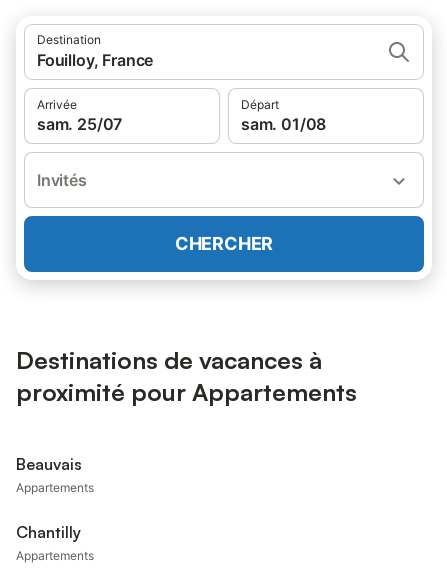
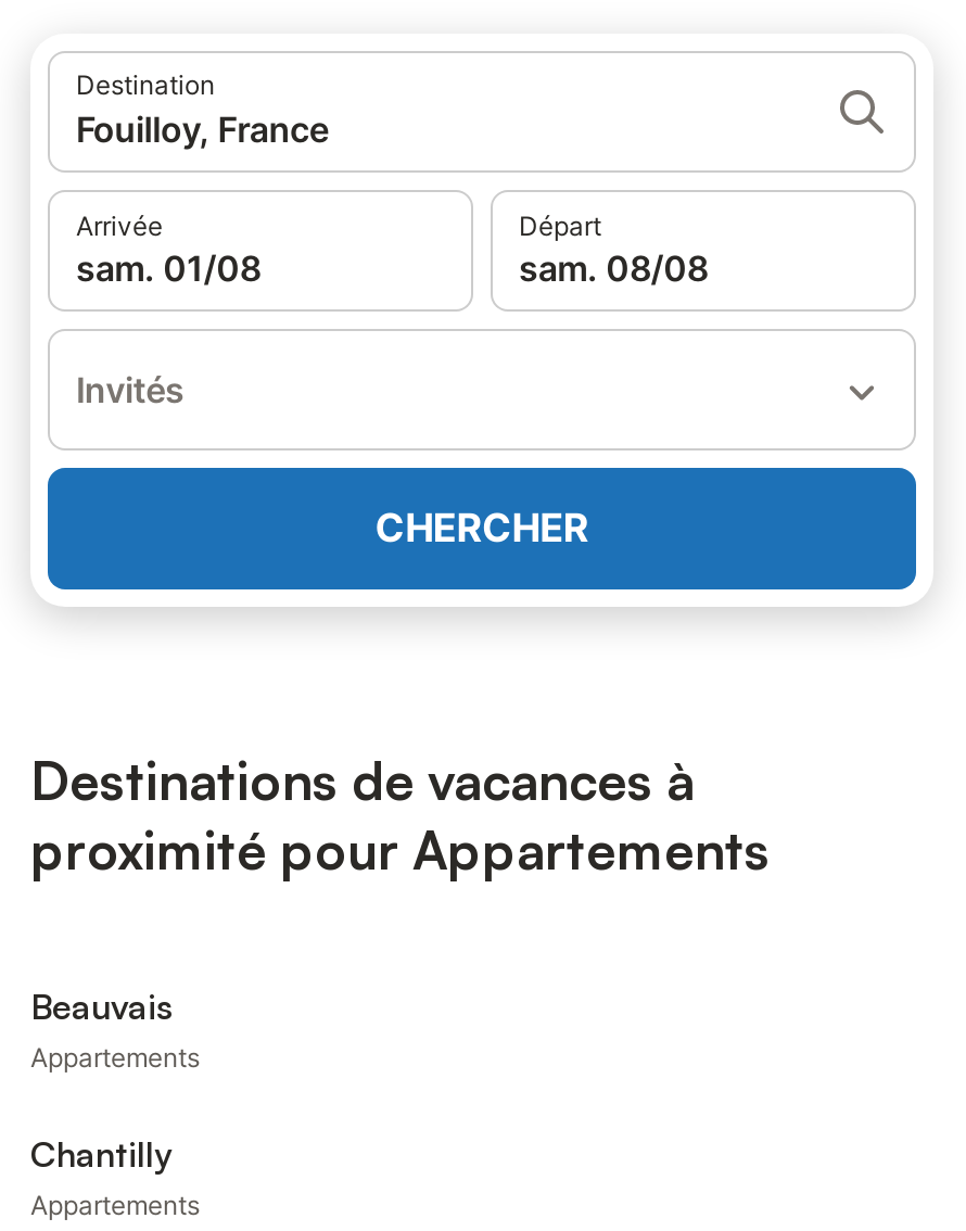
[37,114,122,134] sam. 25/07 -> [76,246,261,290] sam. 01/08
[241,114,326,134] sam. 01/08 -> [519,246,708,290] sam. 08/08

